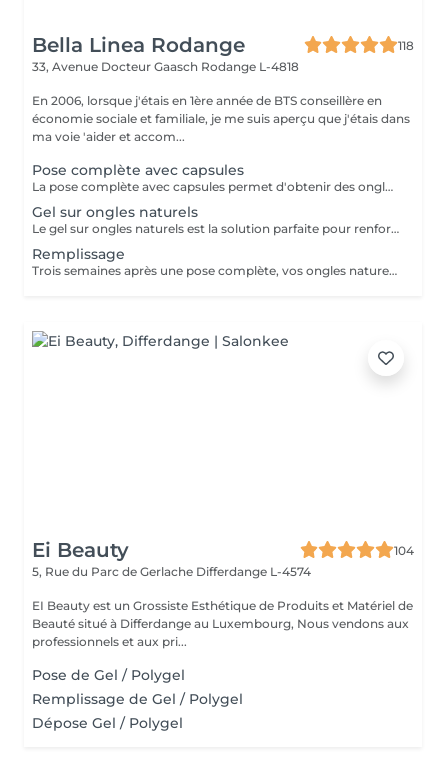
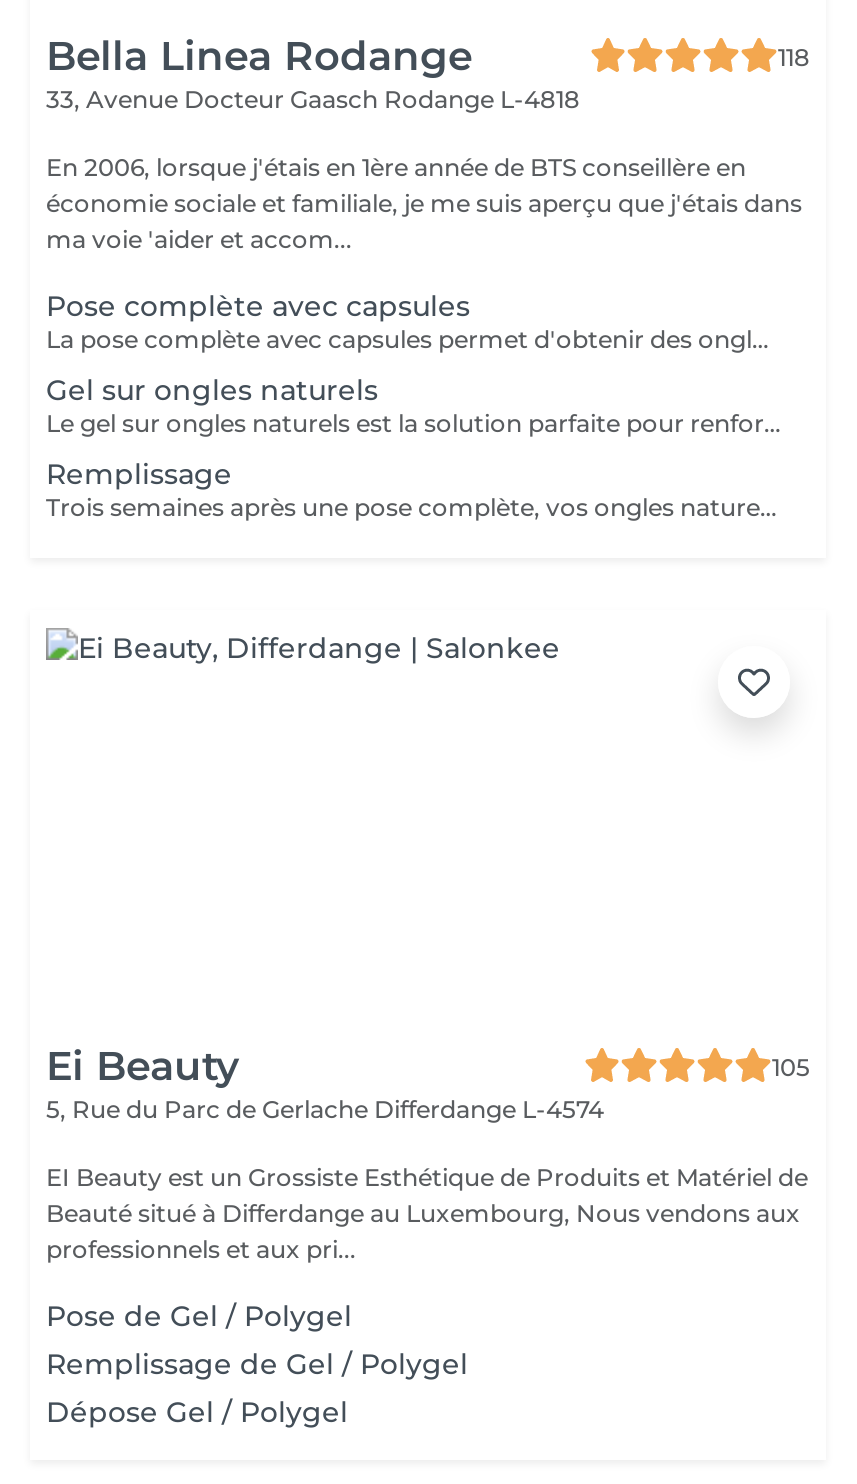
[394,543,414,558] 104 -> [772,1052,810,1082] 105

